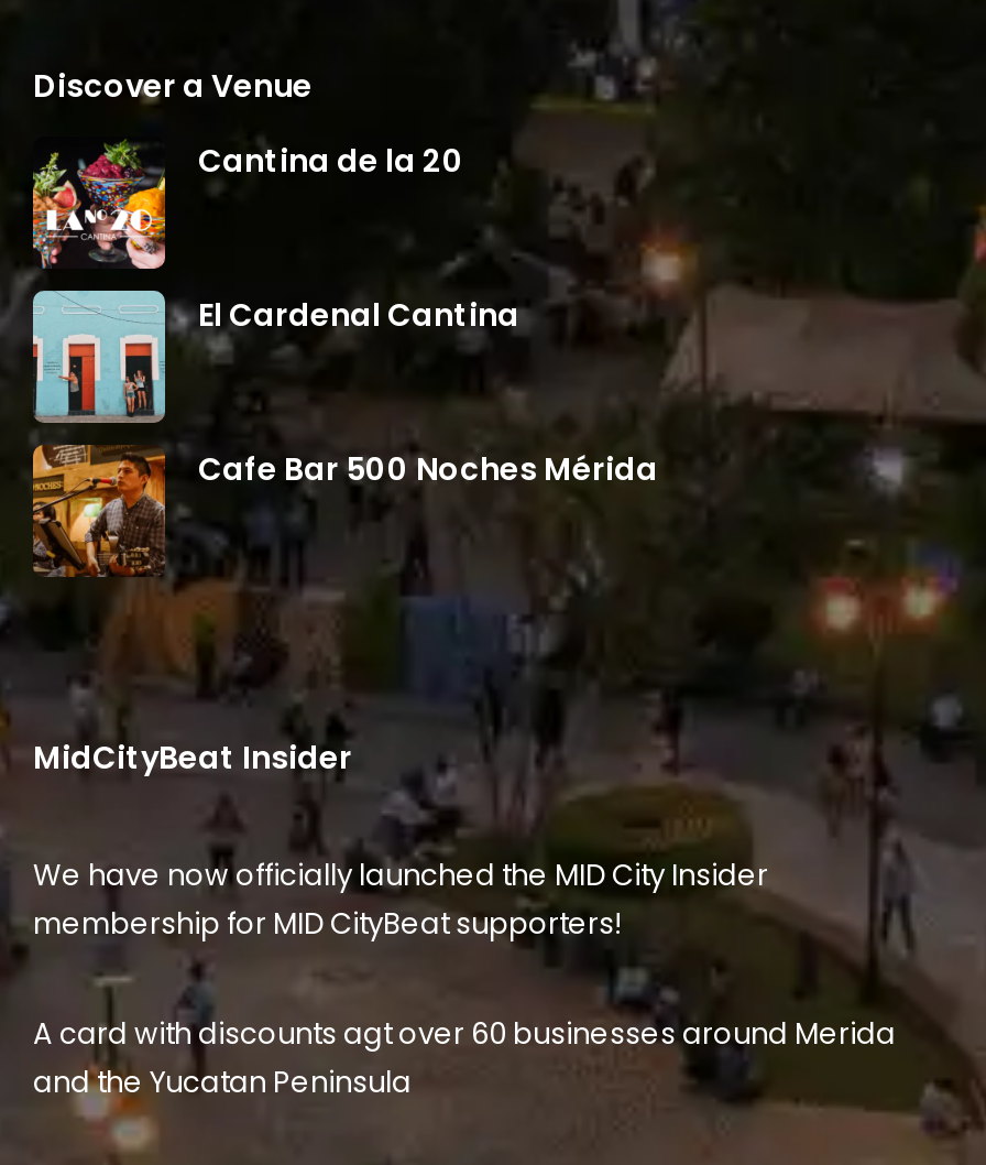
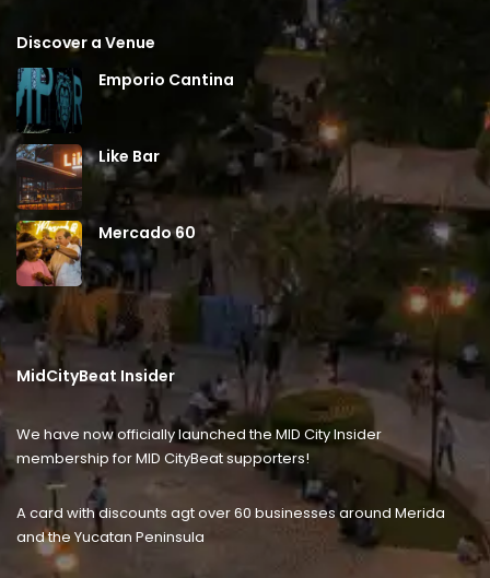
[31,137,464,271] [image] | Cantina de la 20 -> [15,67,234,134] [image] | Emporio Cantina
[31,288,519,425] [image] | El Cardenal Cantina -> [15,143,160,211] [image] | Like Bar
[31,443,658,577] [image] | Cafe Bar 500 Noches Mérida -> [15,220,196,287] [image] | Mercado 60

